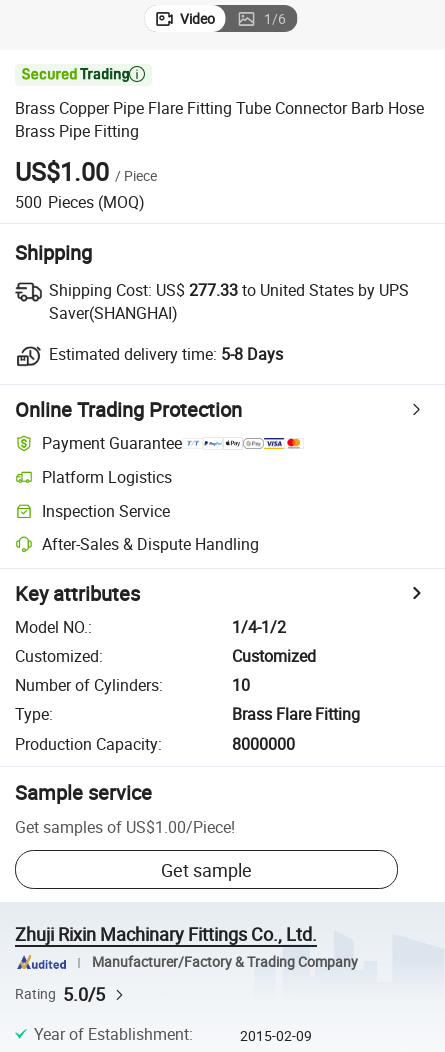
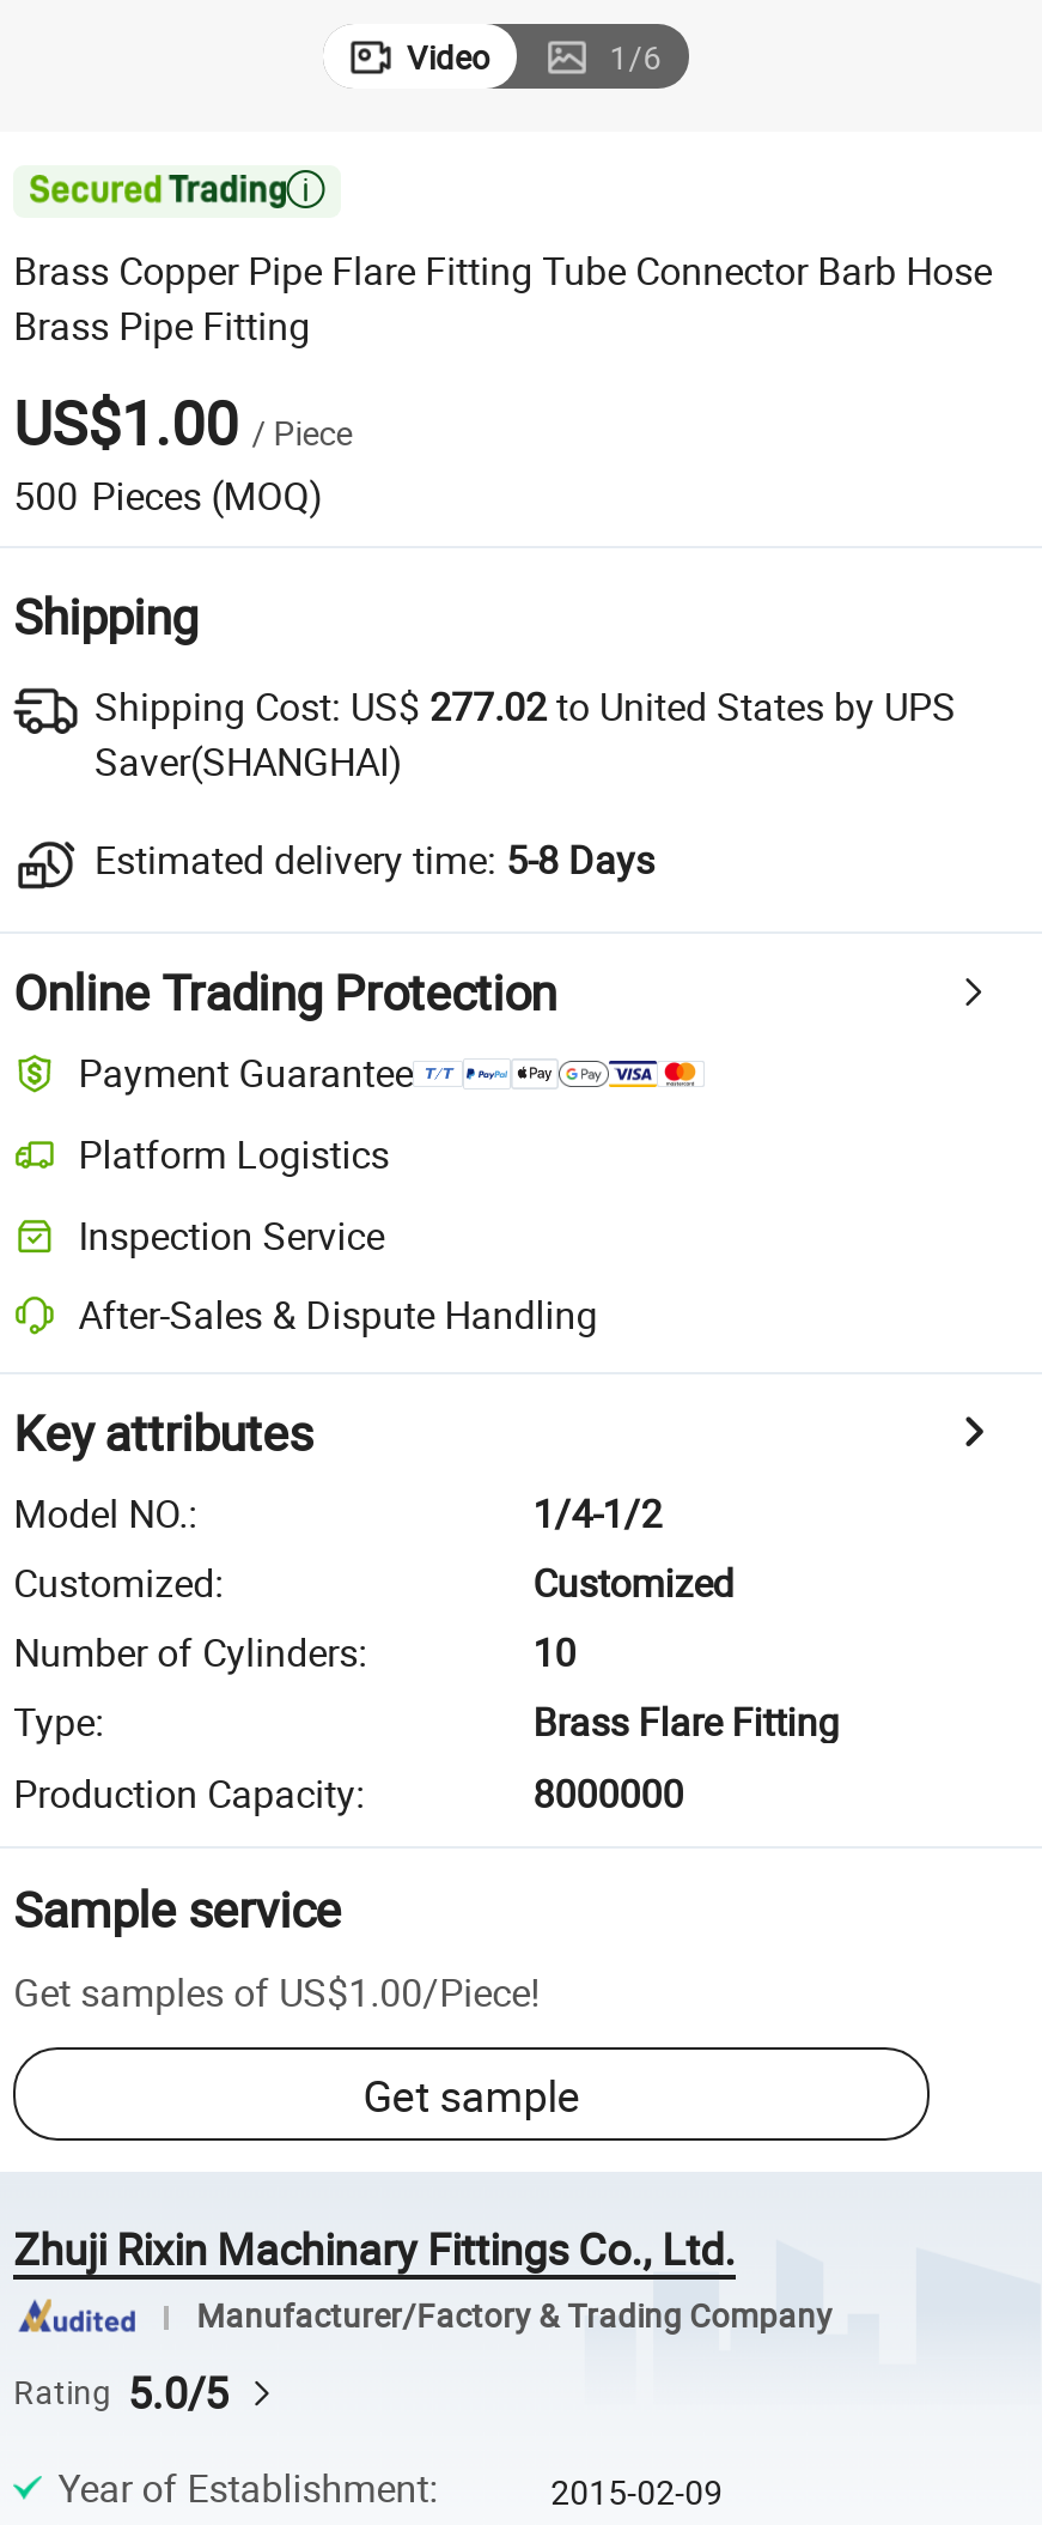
[49,279,409,301] Shipping Cost: US$277.33 to United States by UPS -> [95,680,956,732] Shipping Cost: US$277.02 to United States by UPS

